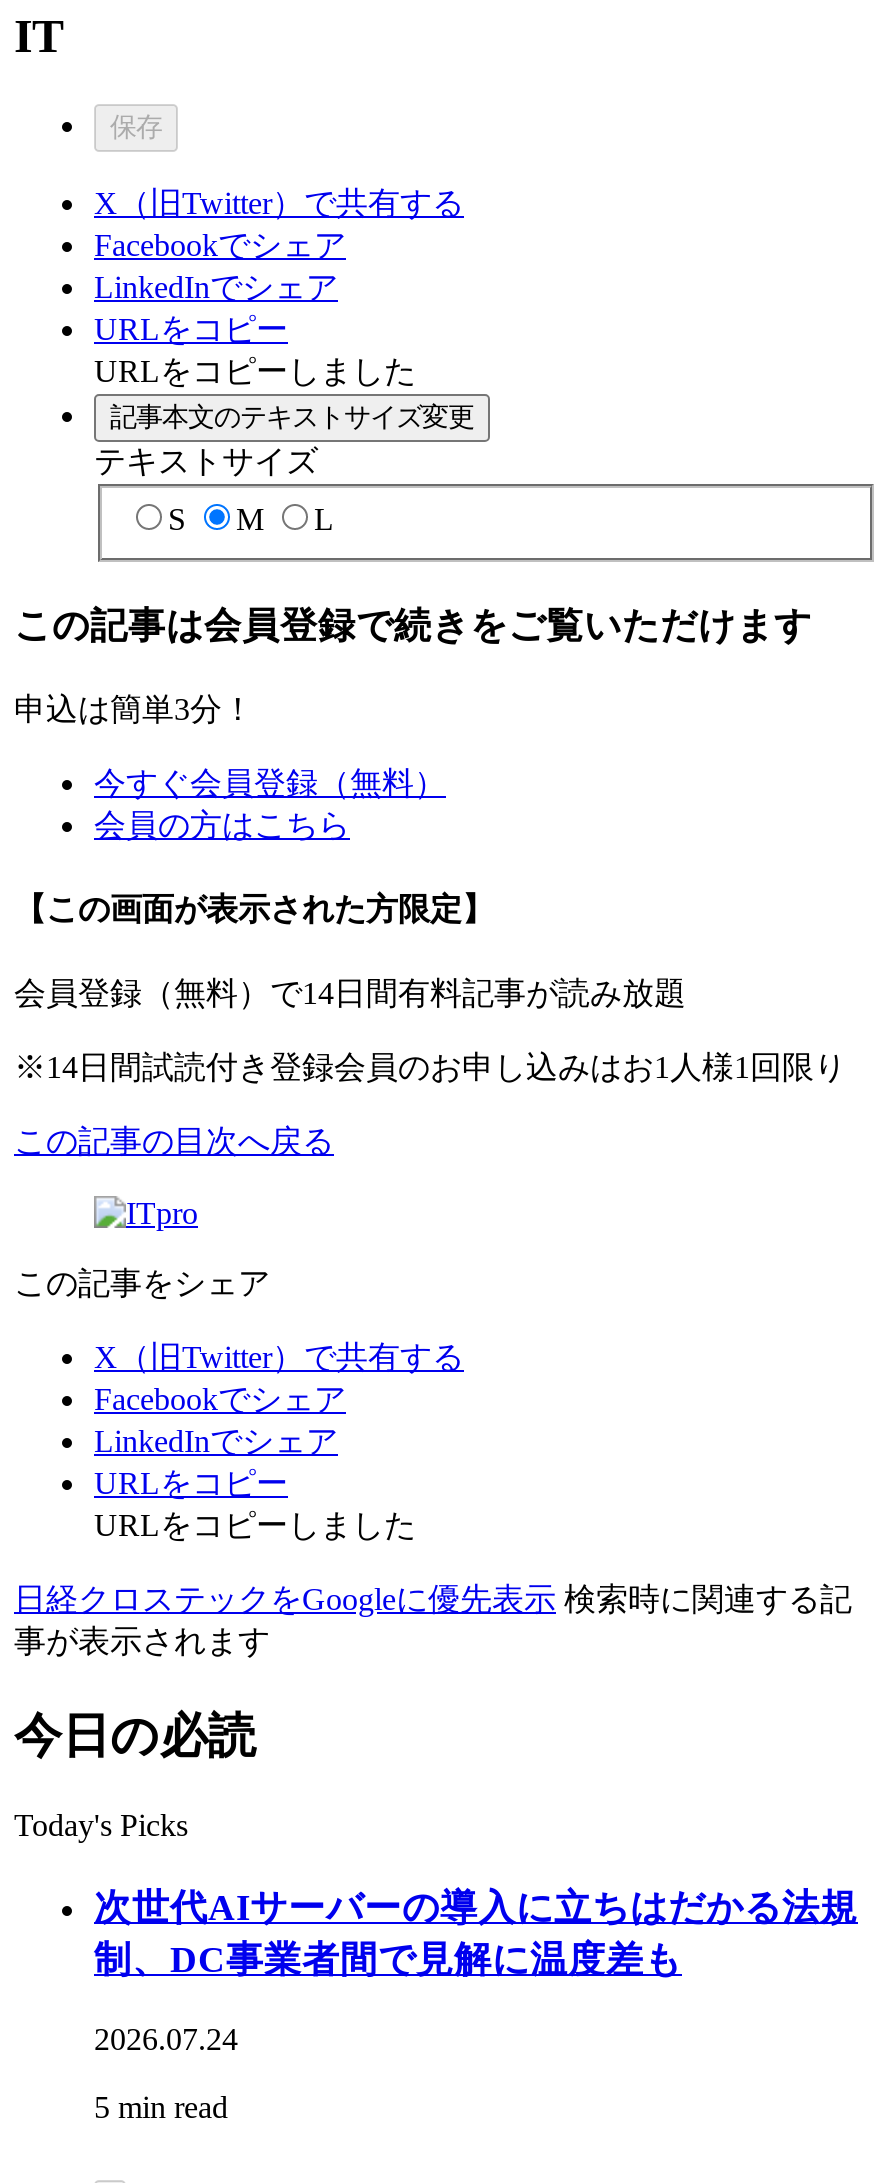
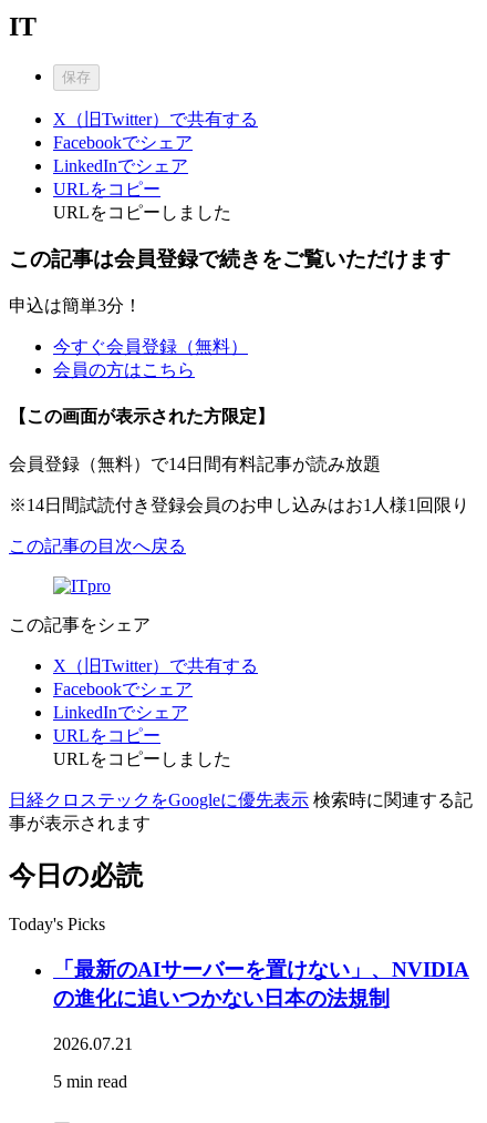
[94,401,474,536] 記事本文のテキストサイズ変更 | テキストサイズ | S | M | L -> none
[94,1885,858,1979] 次世代AIサーバーの導入に立ちはだかる法規 | 制、DC事業者間で見解に温度差も -> [53,958,469,1010] 「最新のAIサーバーを置けない」、NVIDIA | の進化に追いつかない日本の法規制
[94,2023,238,2057] 2026.07.24 -> [53,1034,133,1053] 2026.07.21

